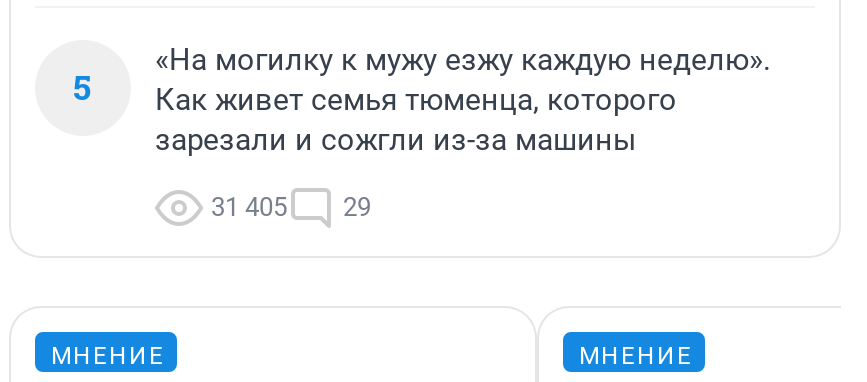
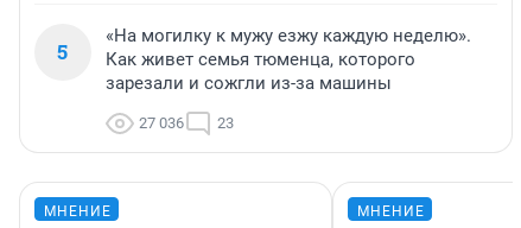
[211,192,287,222] 31 405 -> [139,114,184,132] 27 036
[343,192,371,222] 29 -> [217,114,234,132] 23

